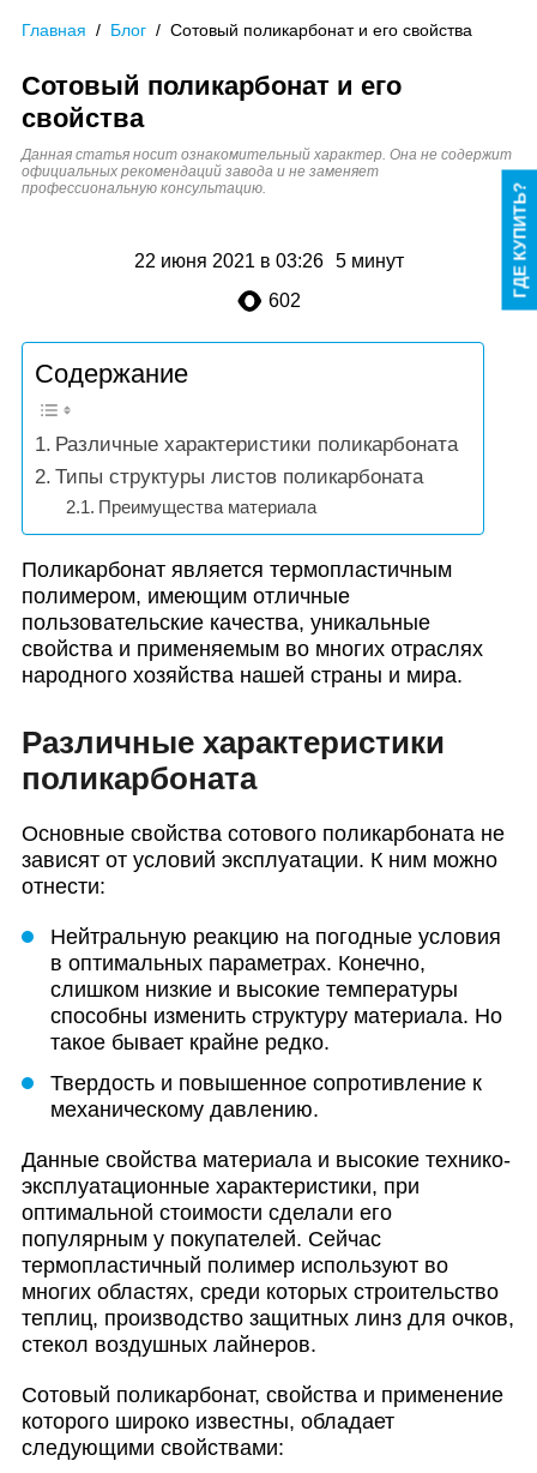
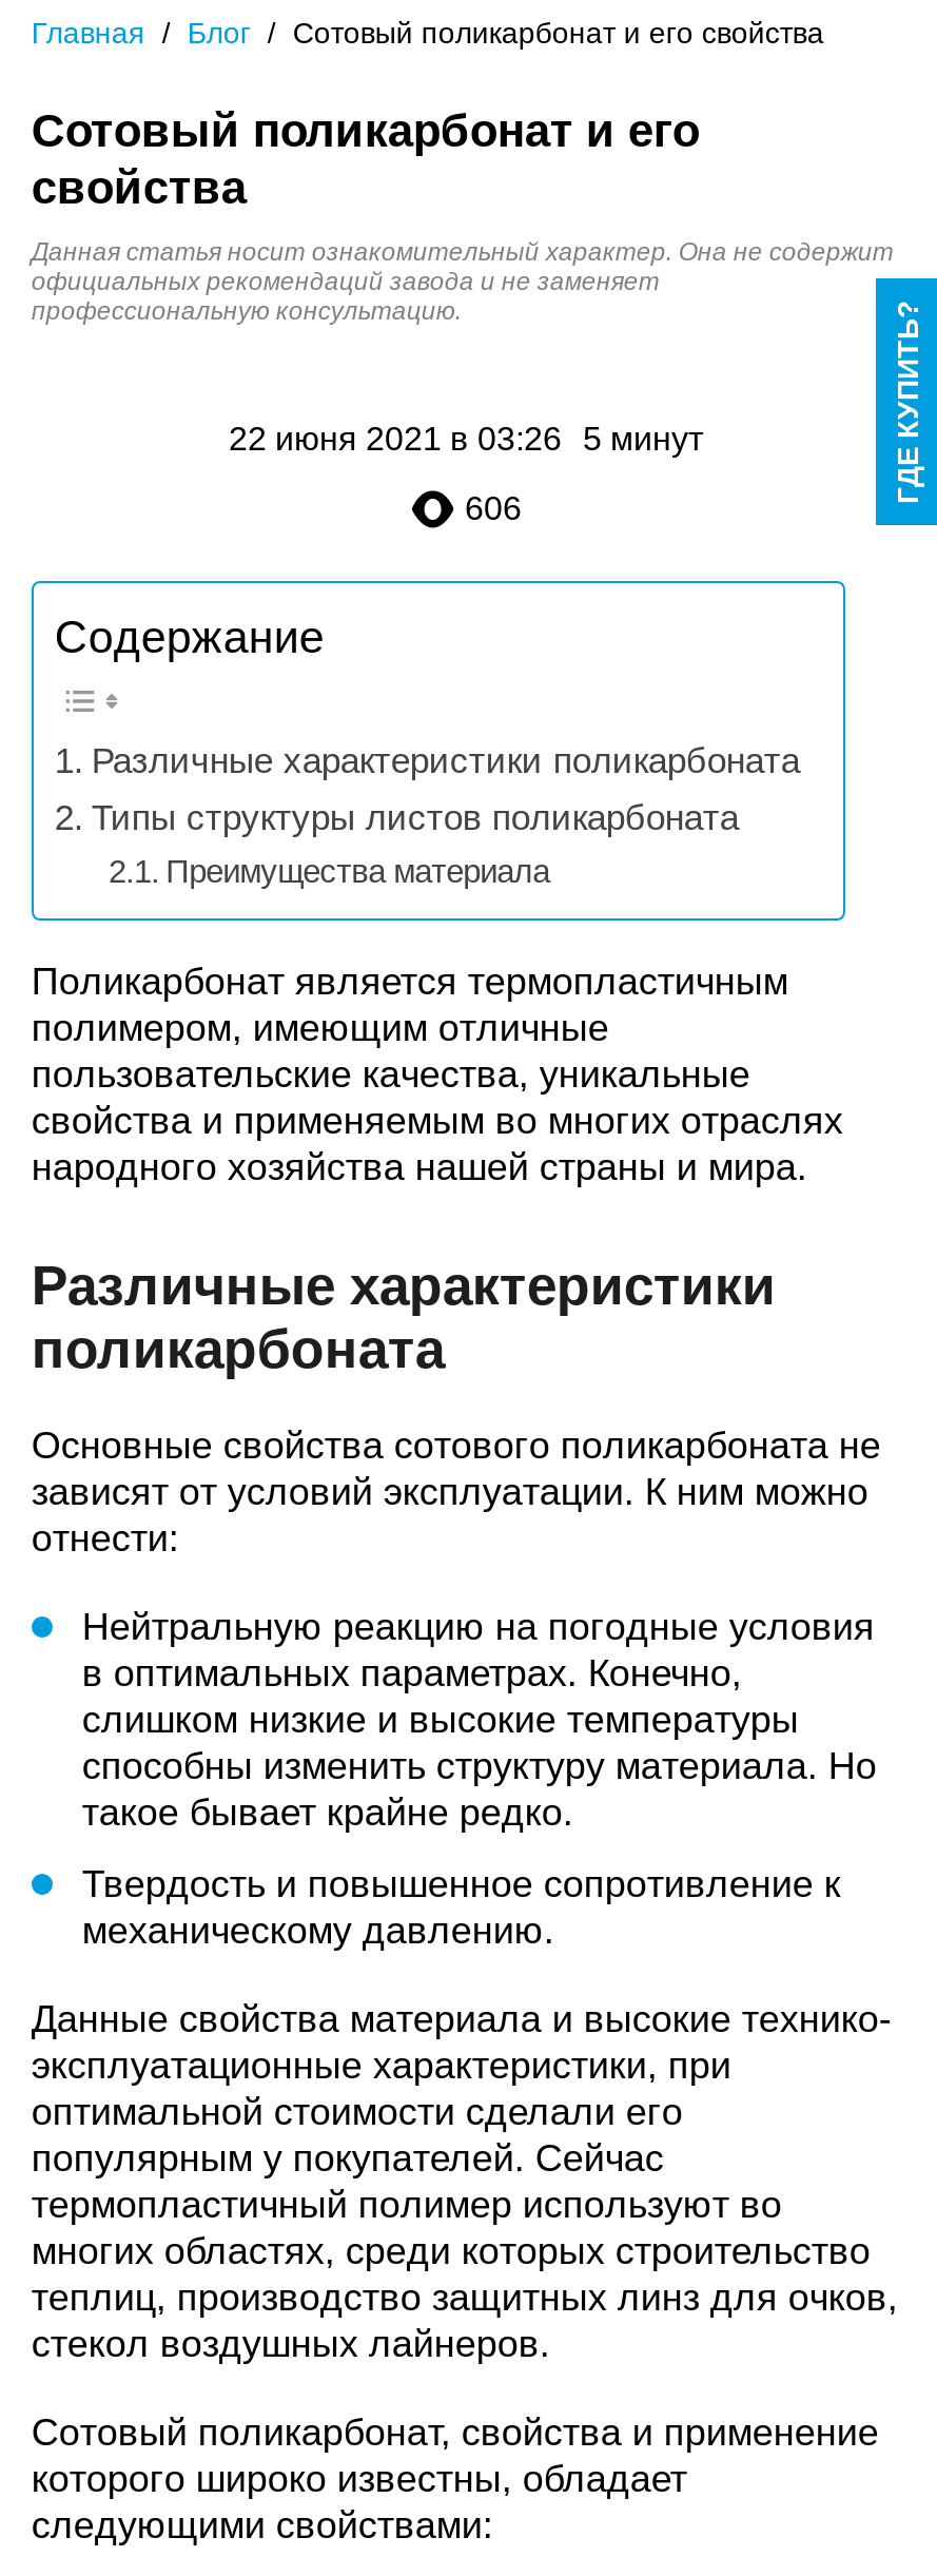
[268,290,300,311] 602 -> [465,490,522,526] 606

